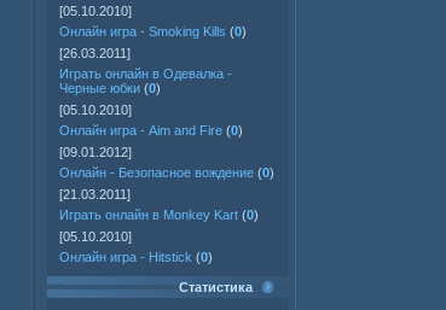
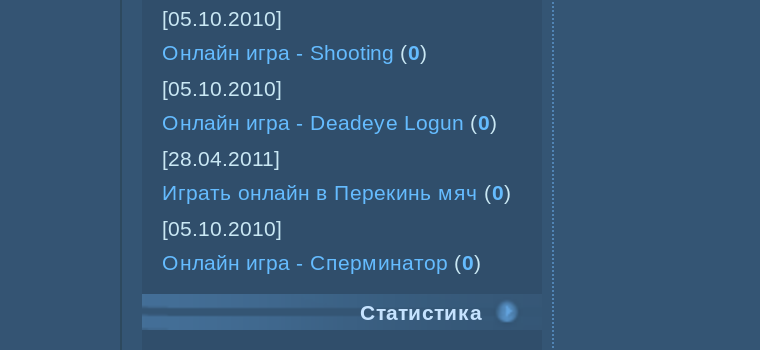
[59,24,247,95] Онлайн игра - Smoking Kills (0) | [26.03.2011] | Играть онлайн в Одевалка - | Черные юбки (0) -> [162,40,428,64] Онлайн игра - Shooting (0)
[59,123,274,222] Онлайн игра - Aim and Fire (0) | [09.01.2012] | Онлайн - Безопасное вождение (0) | [21.03.2011] | Играть онлайн в Monkey Kart (0) -> [162,110,512,204] Онлайн игра - Deadeye Logun (0) | [28.04.2011] | Играть онлайн в Перекинь мяч (0)
[59,250,213,264] Онлайн игра - Hitstick (0) -> [162,250,482,274] Онлайн игра - Сперминатор (0)

